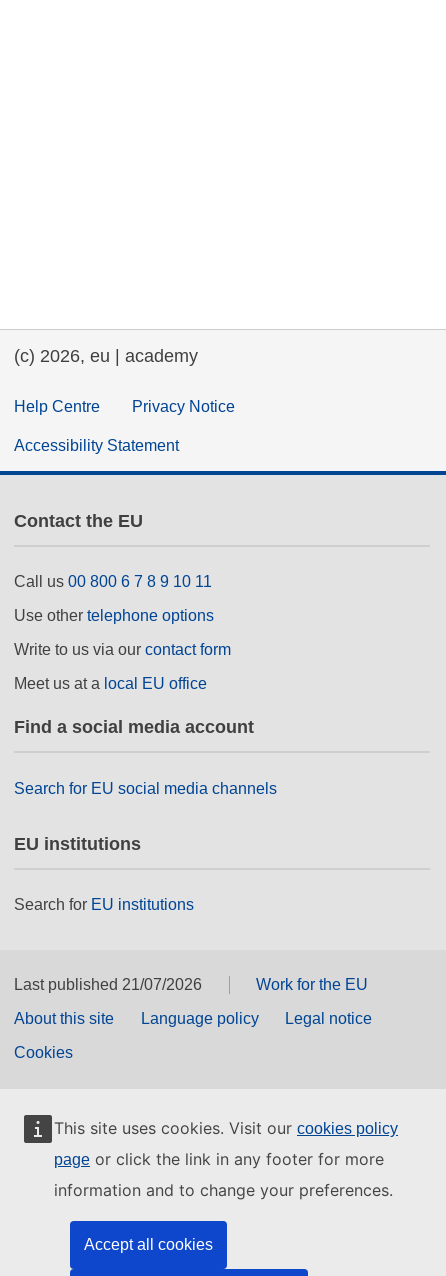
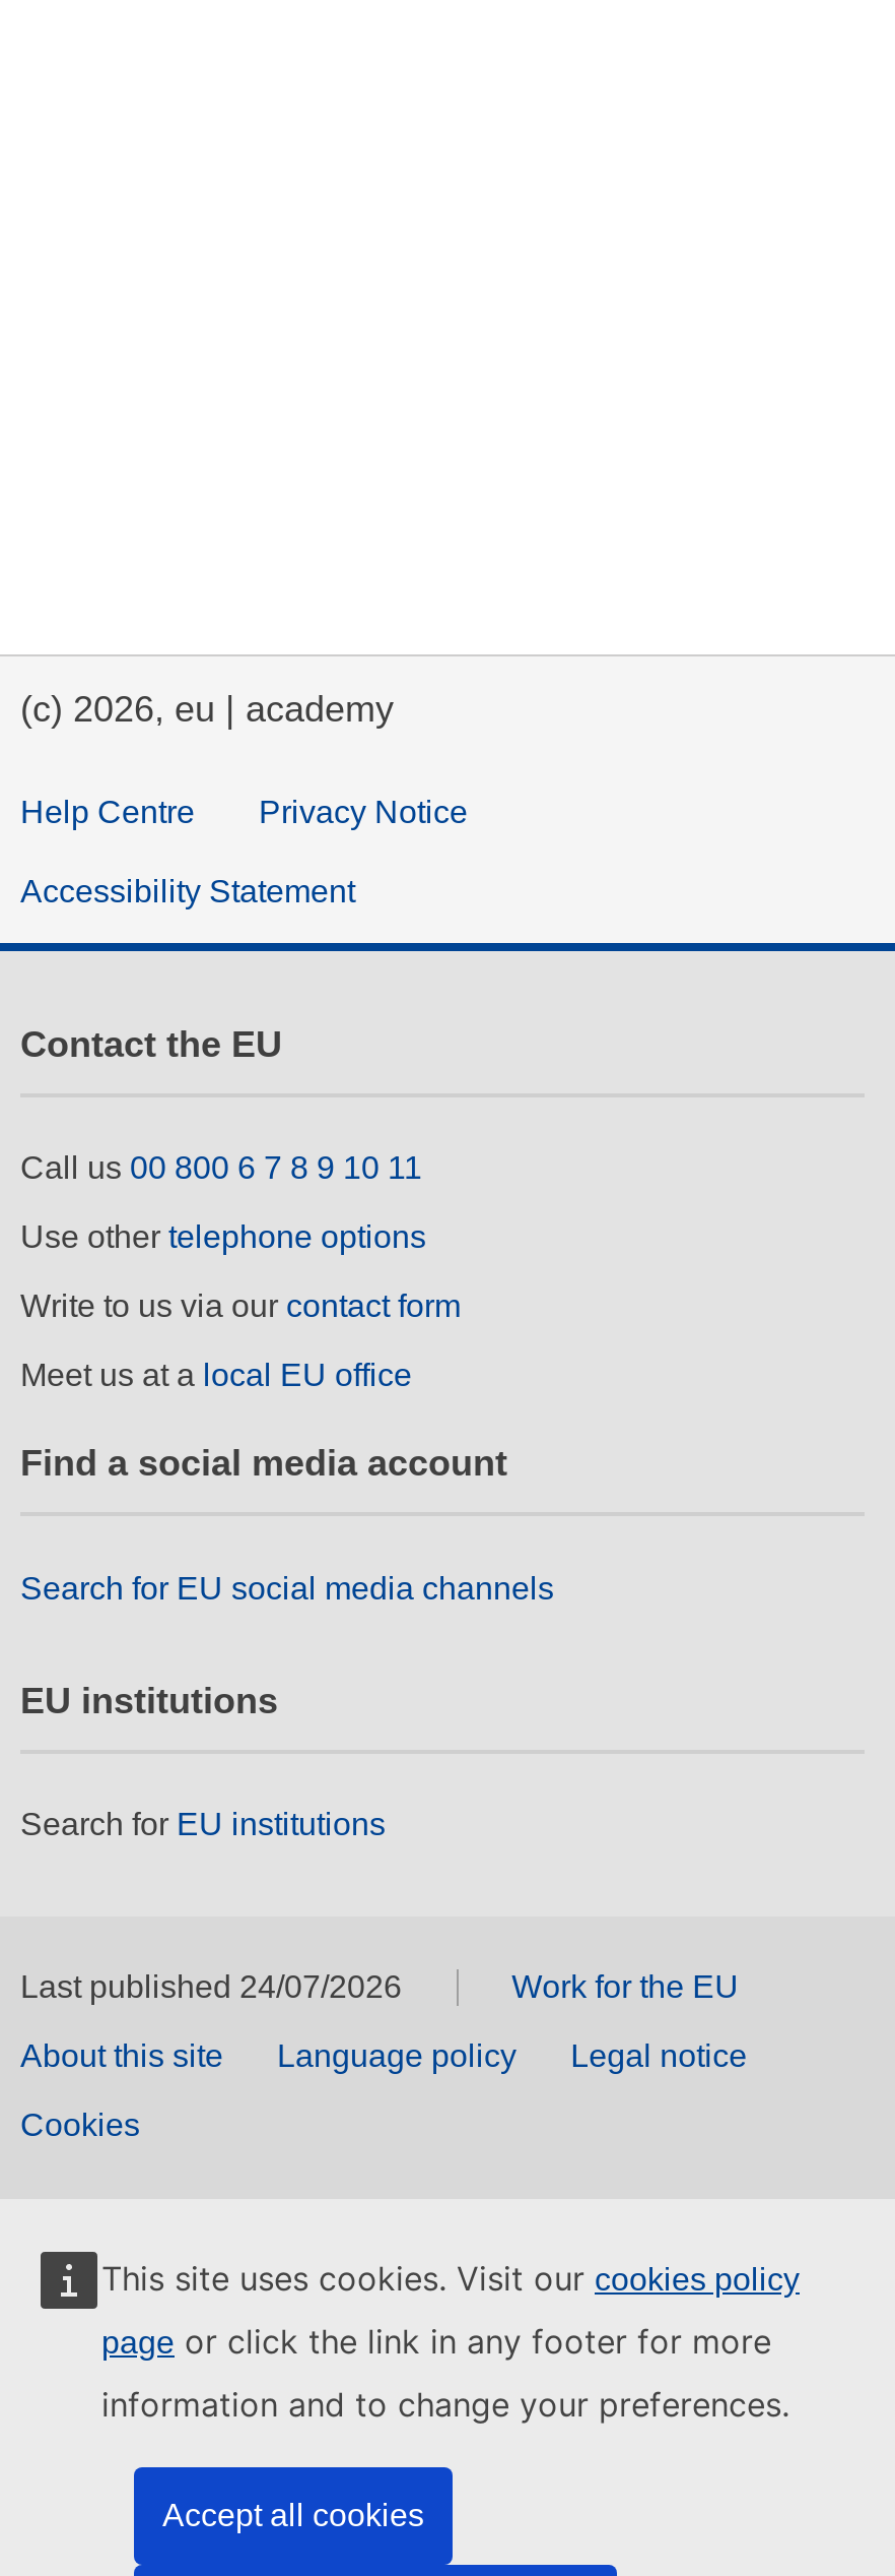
[14,976,202,993] Last published 21/07/2026 -> [20,1970,402,2005] Last published 24/07/2026

